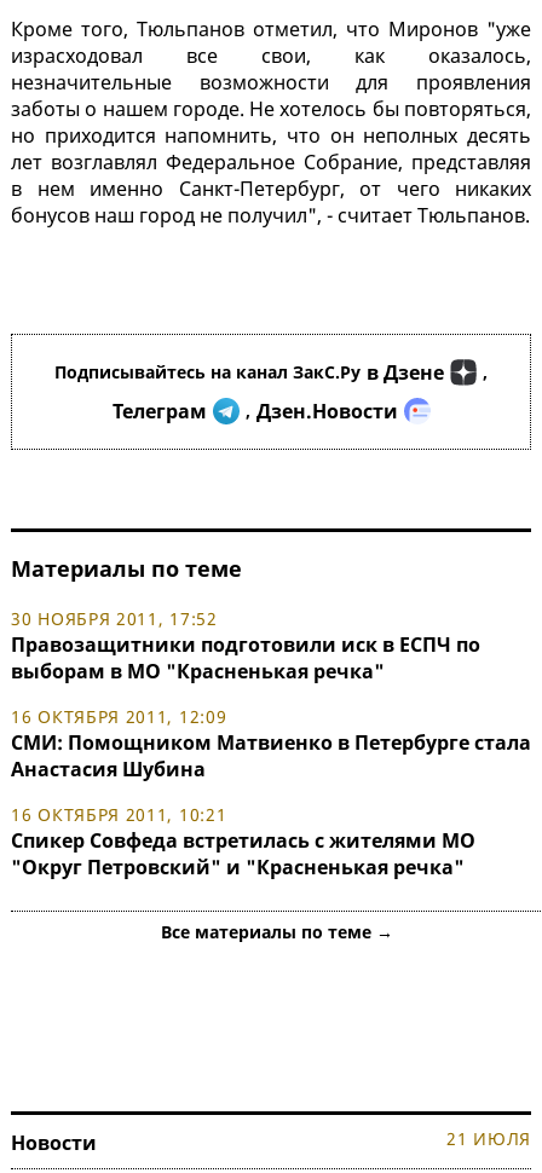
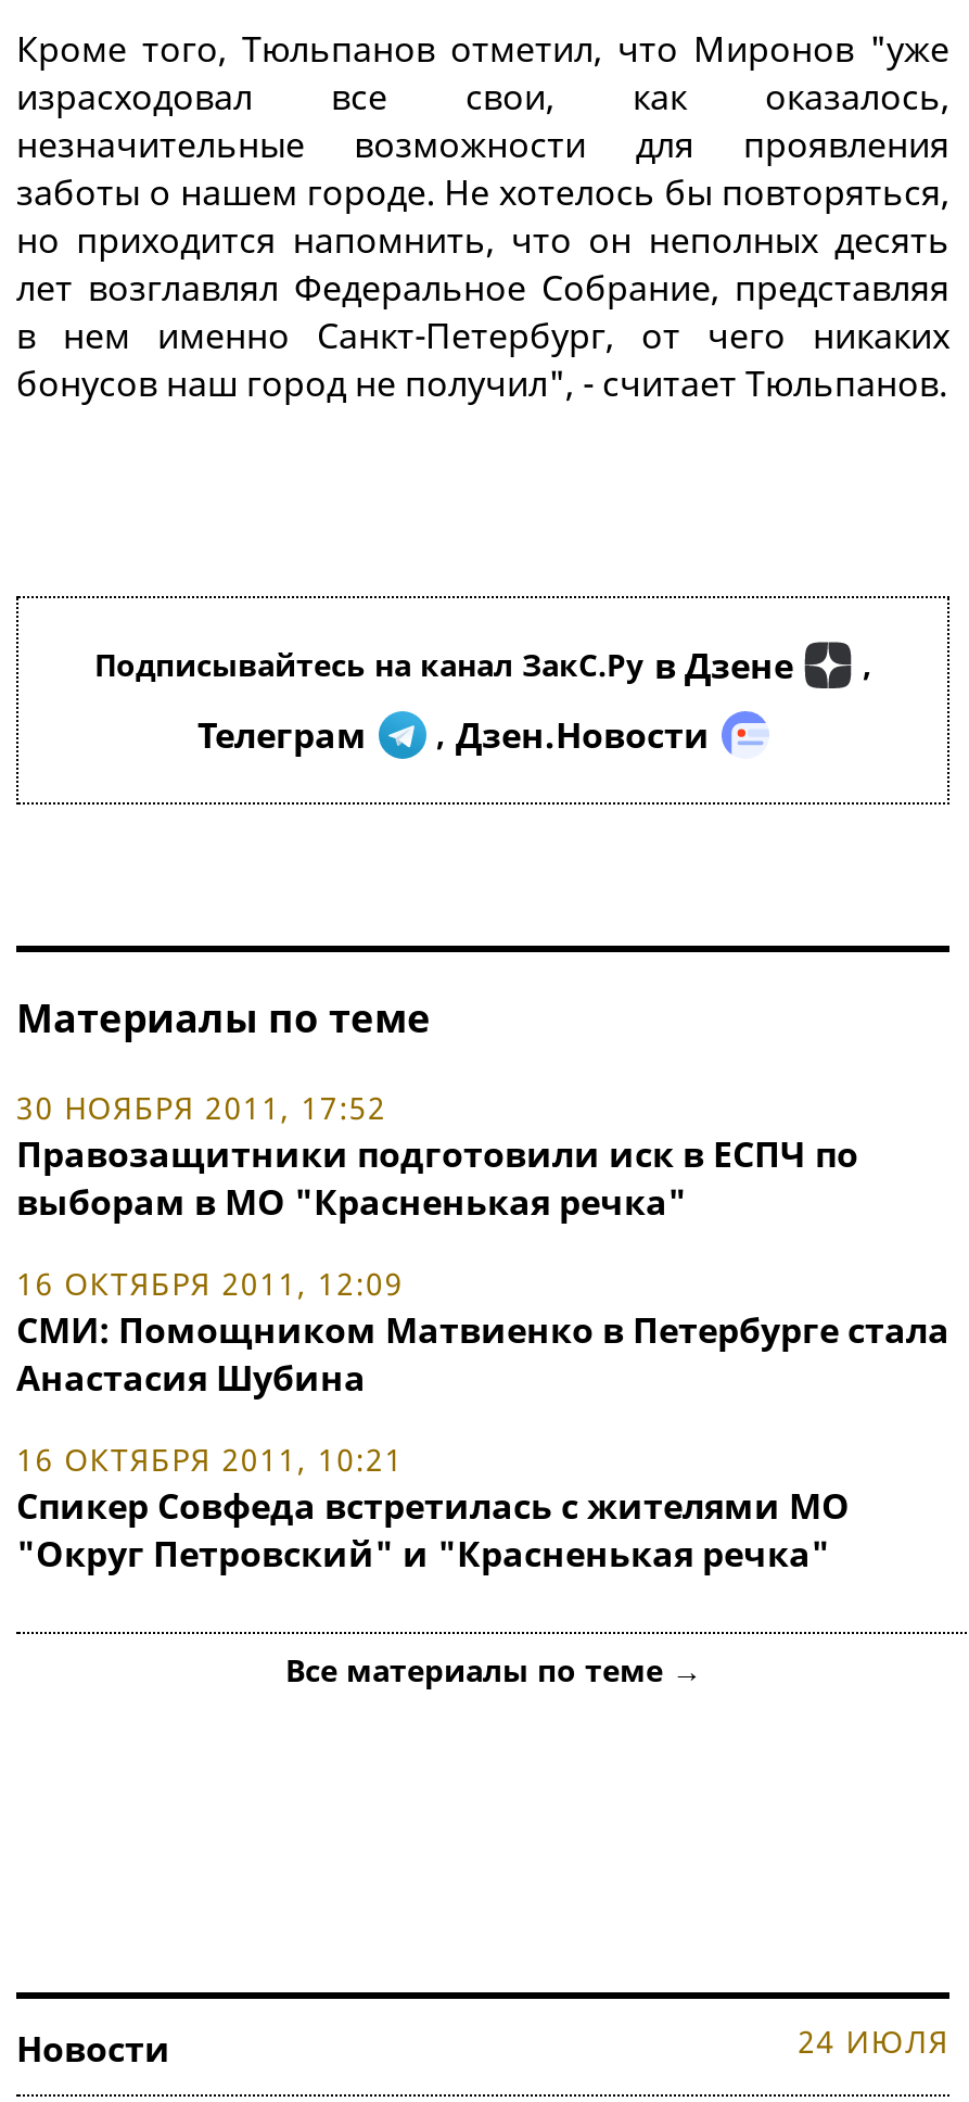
[447,1127,531,1150] 21 ИЮЛЯ -> [798,2021,949,2062] 24 ИЮЛЯ

